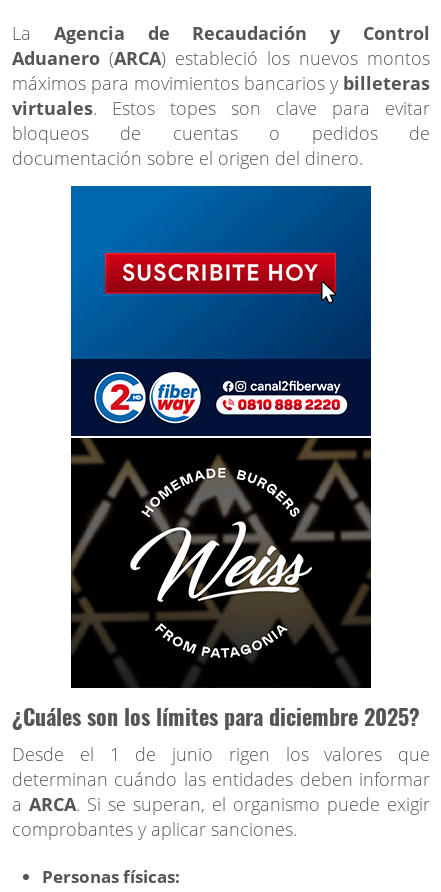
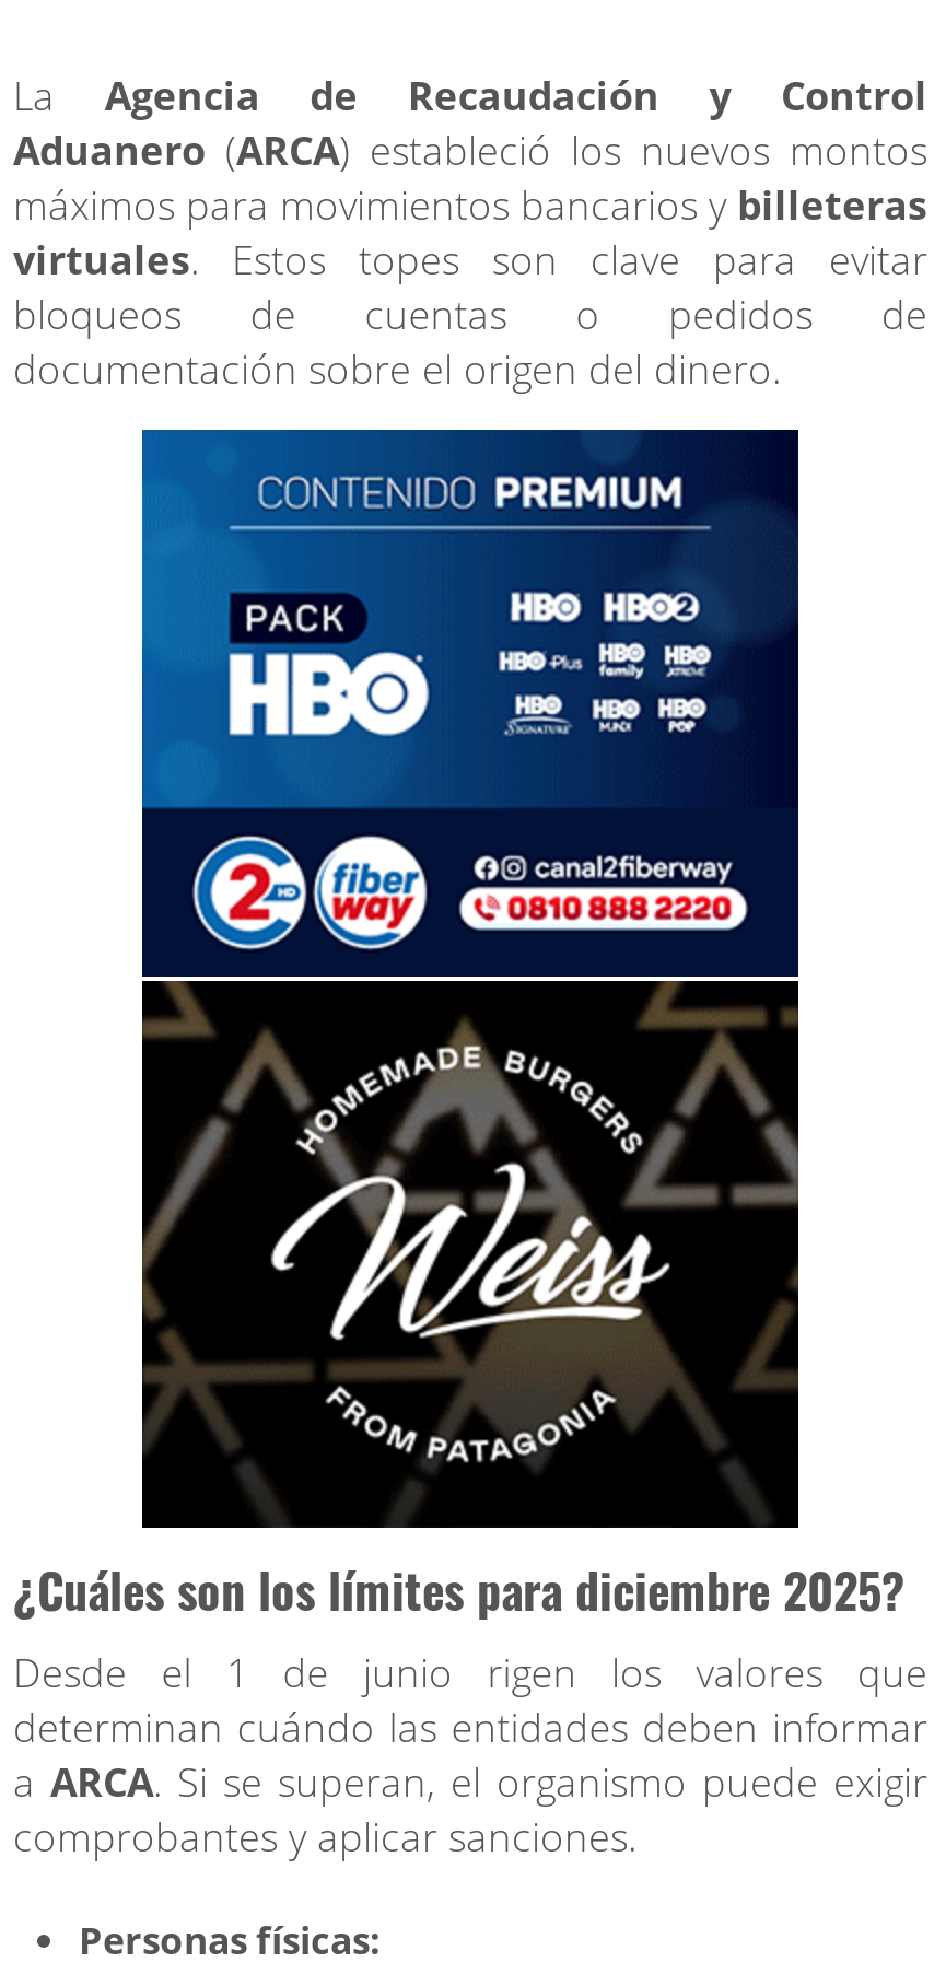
[104,186,371,358] [image] -> [217,430,798,806] [image]

